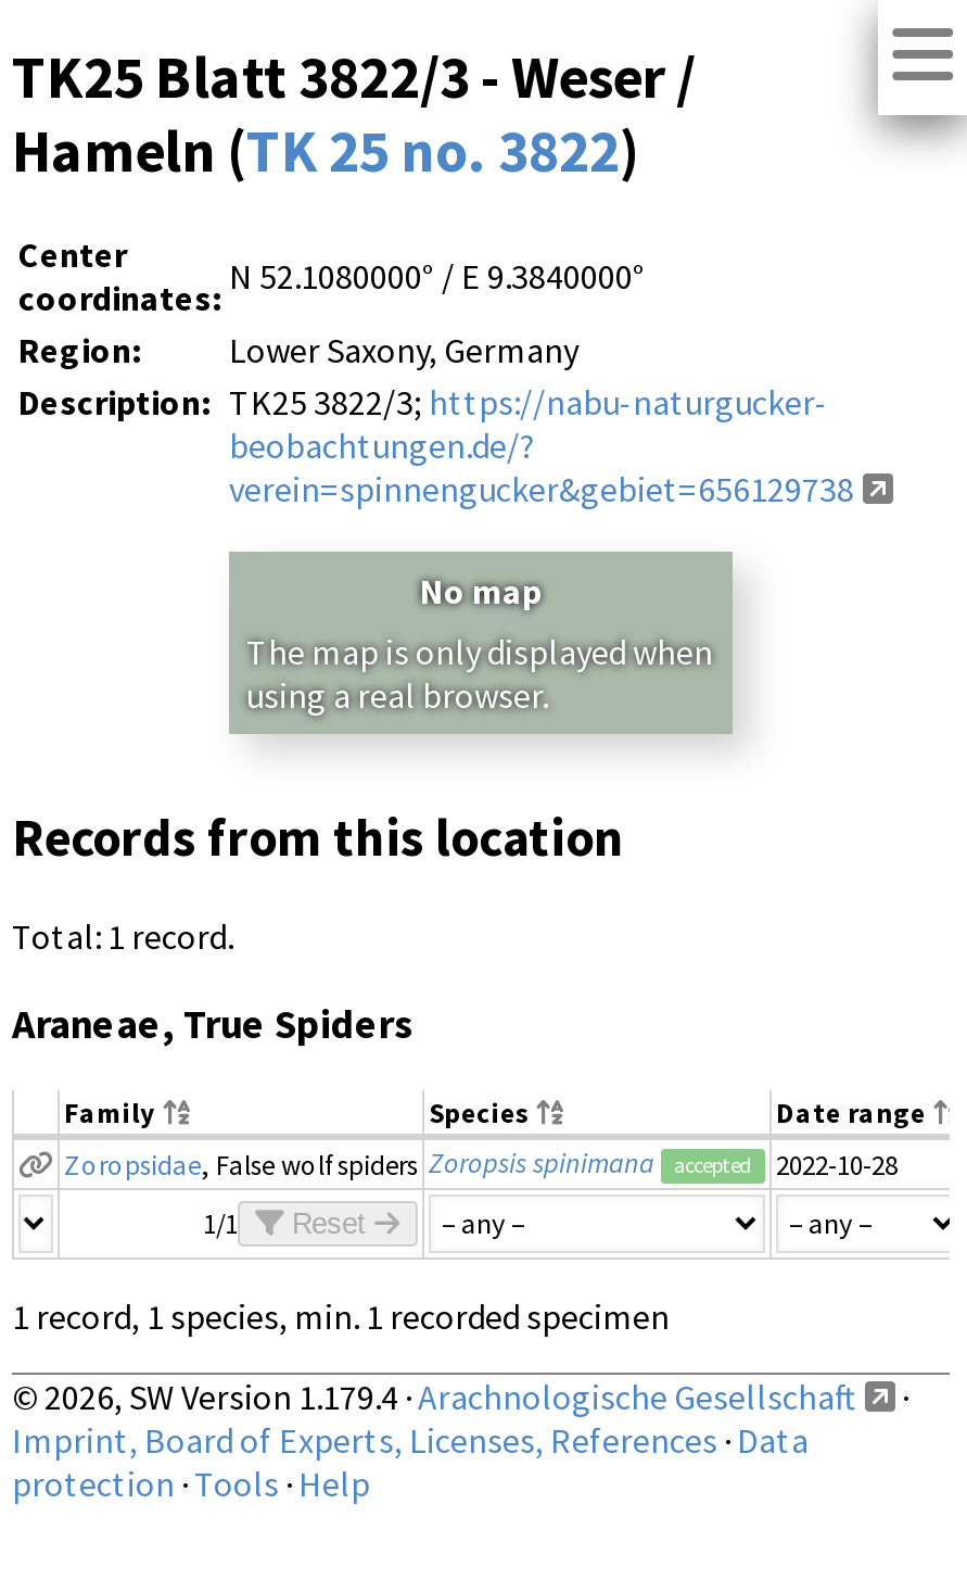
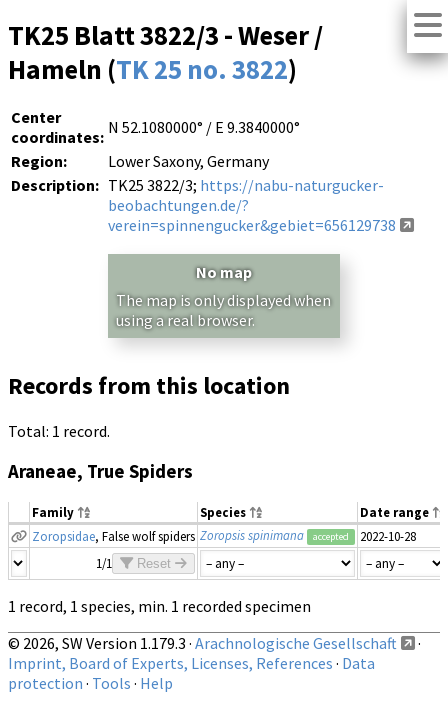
[12,1374,856,1418] © 2026, SW Version 1.179.4 ·Arachnologische Gesellschaft -> [8,633,397,653] © 2026, SW Version 1.179.3 ·Arachnologische Gesellschaft

